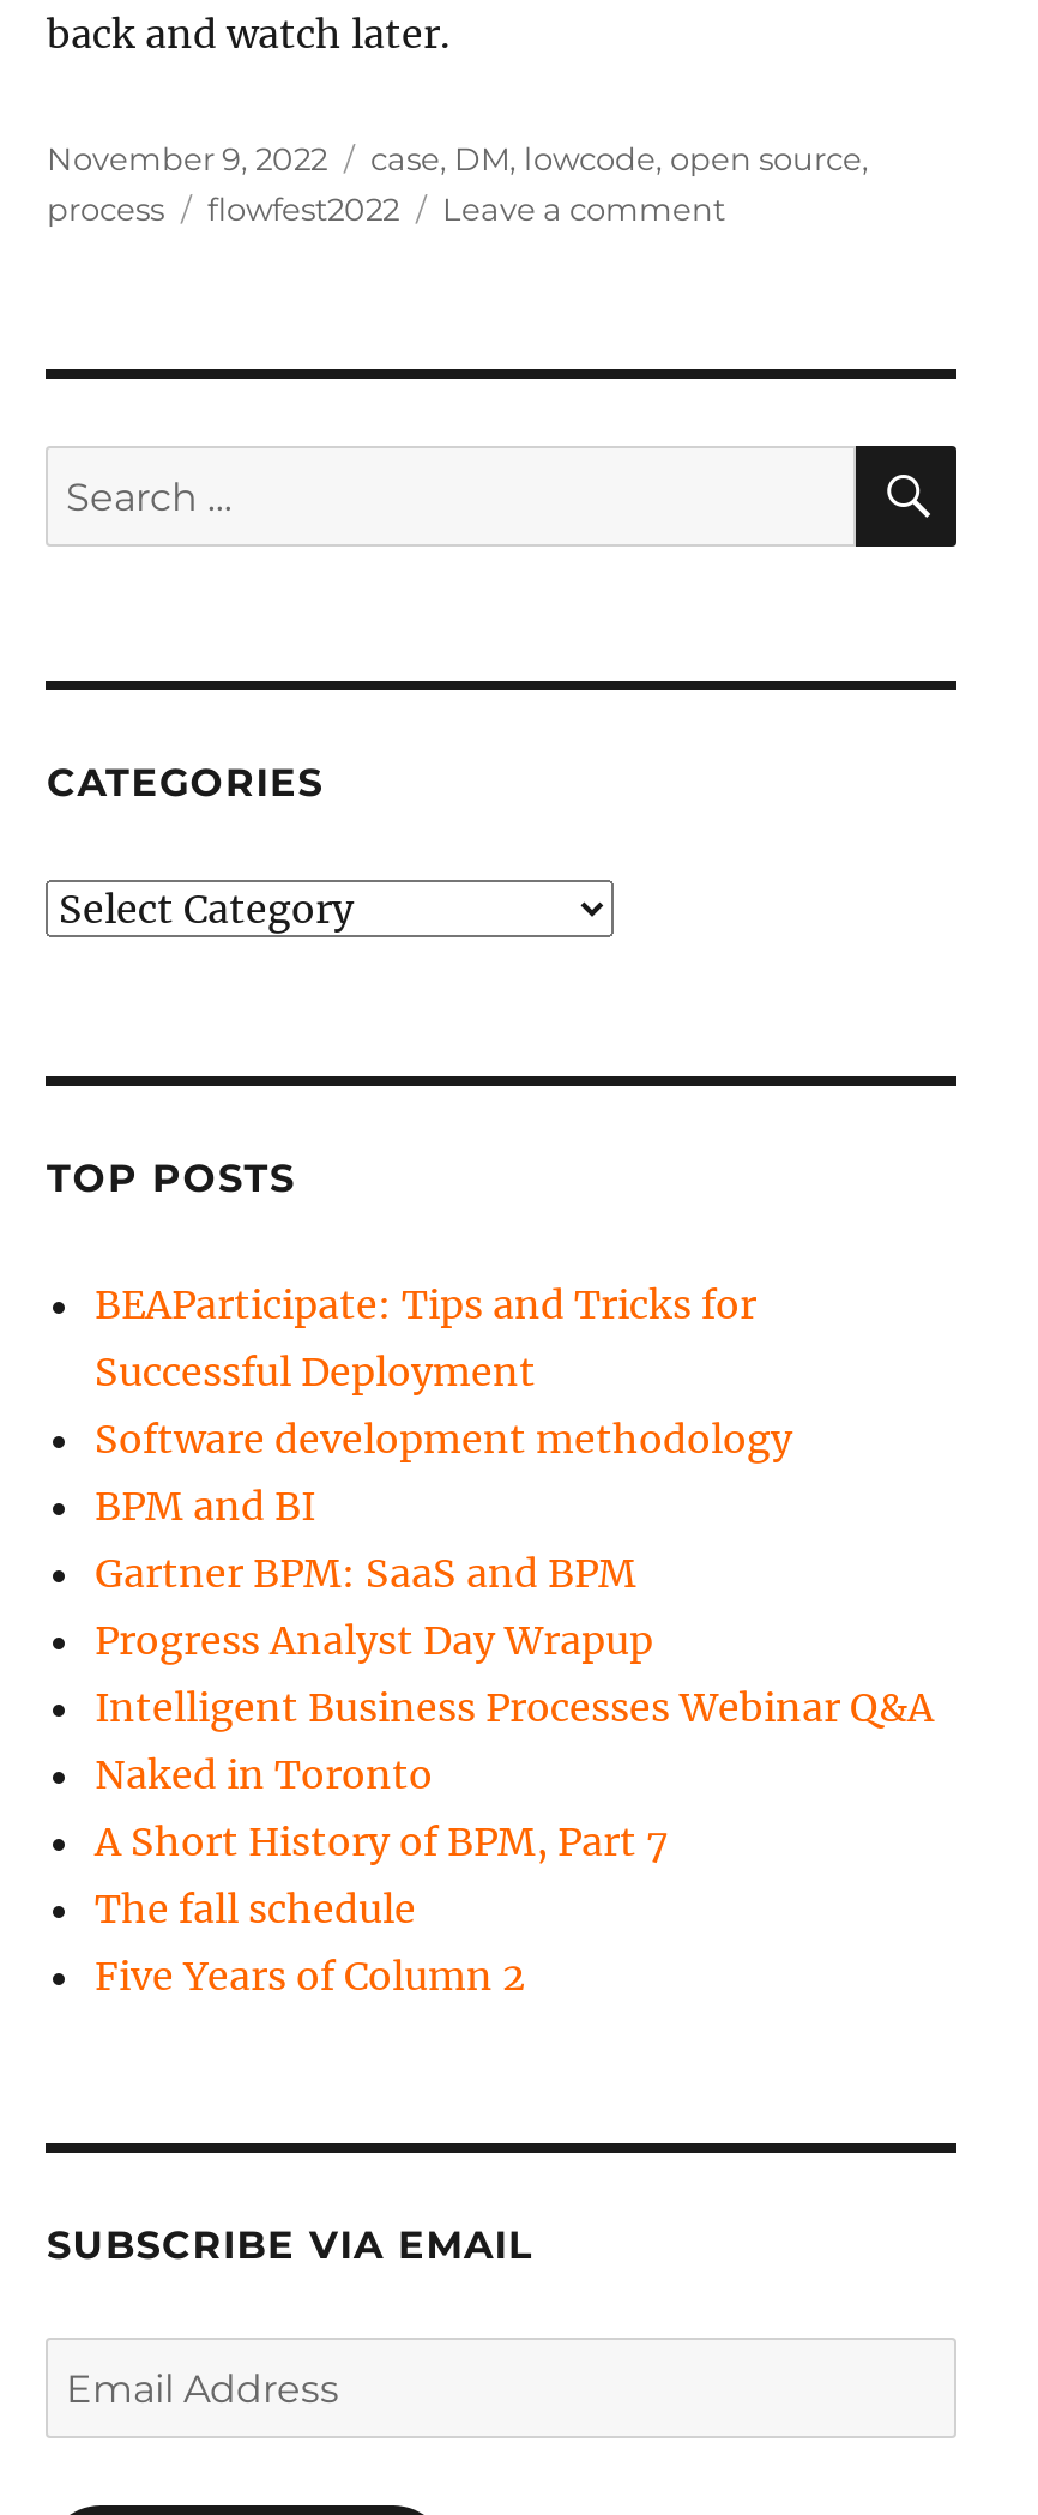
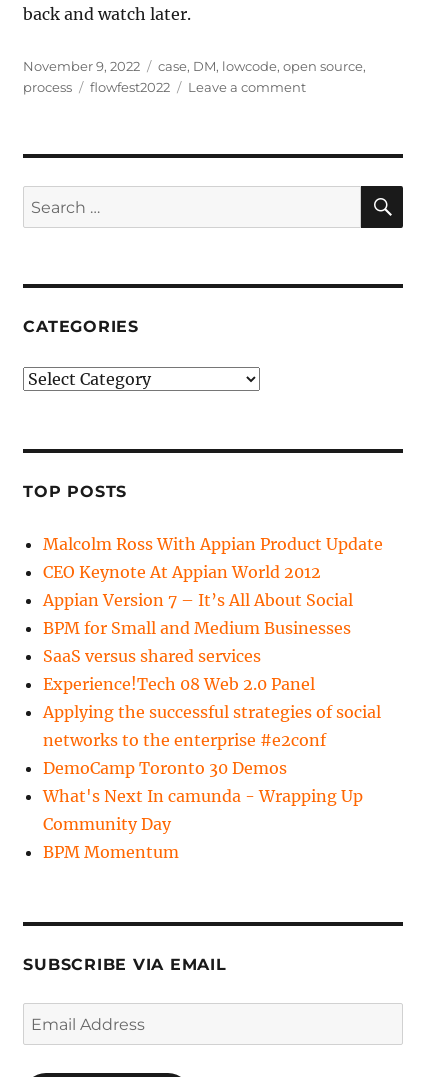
[95,1281,934,2000] BEAParticipate: Tips and Tricks for | Successful Deployment | Software development methodology | BPM and BI | Gartner BPM: SaaS and BPM | Progress Analyst Day Wrapup | Intelligent Business Processes Webinar Q&A | Naked in Toronto | A Short History of BPM, Part 7 | The fall schedule | Five Years of Column 2 -> [43,534,383,862] Malcolm Ross With Appian Product Update | CEO Keynote At Appian World 2012 | Appian Version 7 – It’s All About Social | BPM for Small and Medium Businesses | SaaS versus shared services | Experience!Tech 08 Web 2.0 Panel | Applying the successful strategies of social | networks to the enterprise #e2conf | DemoCamp Toronto 30 Demos | What's Next In camunda - Wrapping Up | Community Day | BPM Momentum

